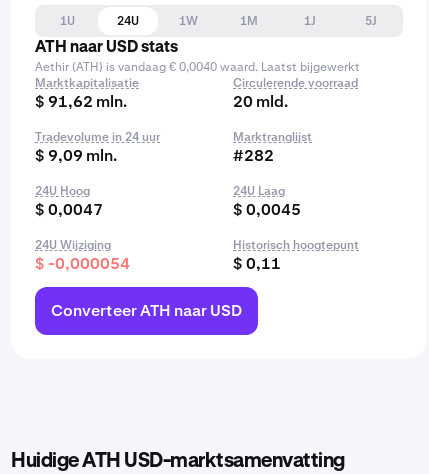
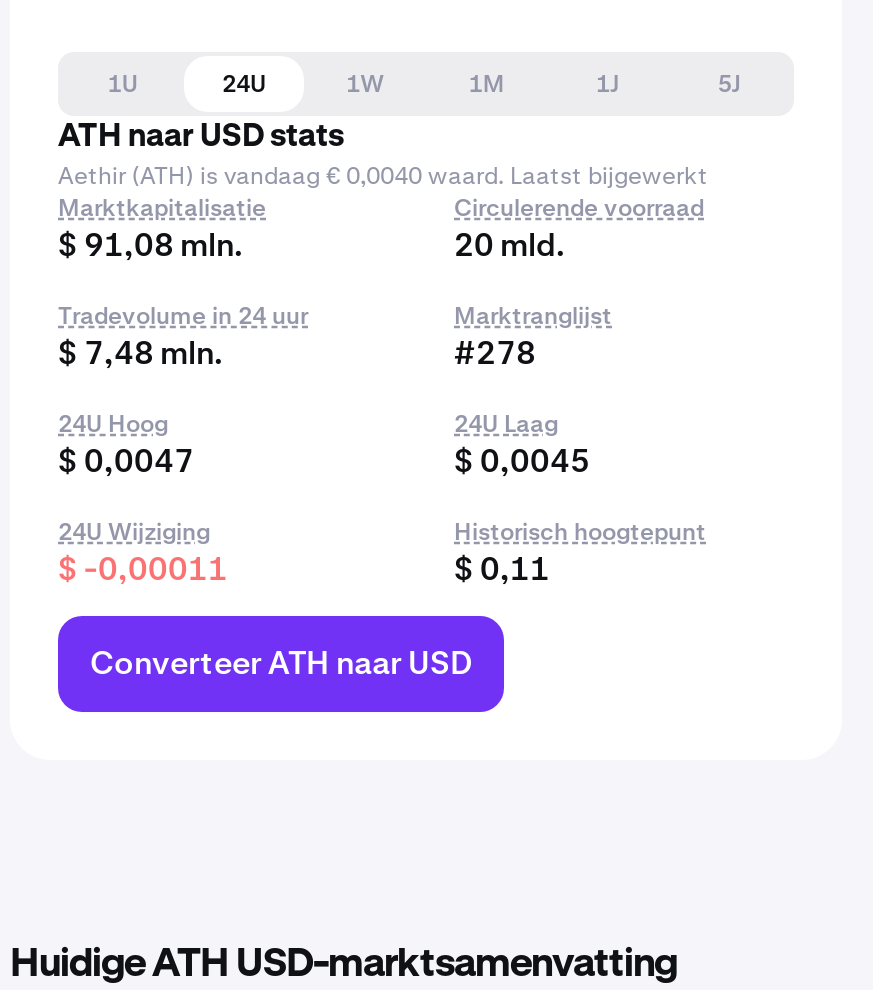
[35,91,127,112] $ 91,62 mln. -> [58,224,242,266] $ 91,08 mln.
[35,145,117,166] $ 9,09 mln. -> [58,332,222,374] $ 7,48 mln.
[233,145,274,166] #282 -> [454,332,536,374] #278
[35,253,130,274] $ -0,000054 -> [58,548,228,590] $ -0,00011

